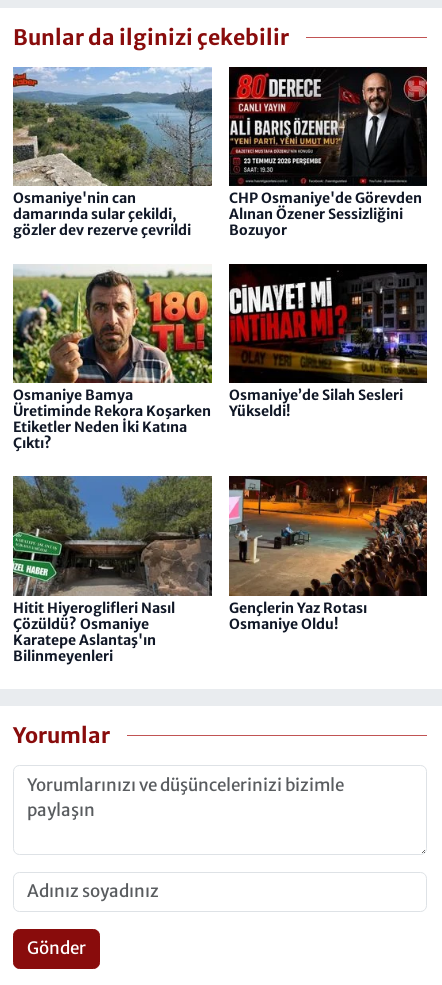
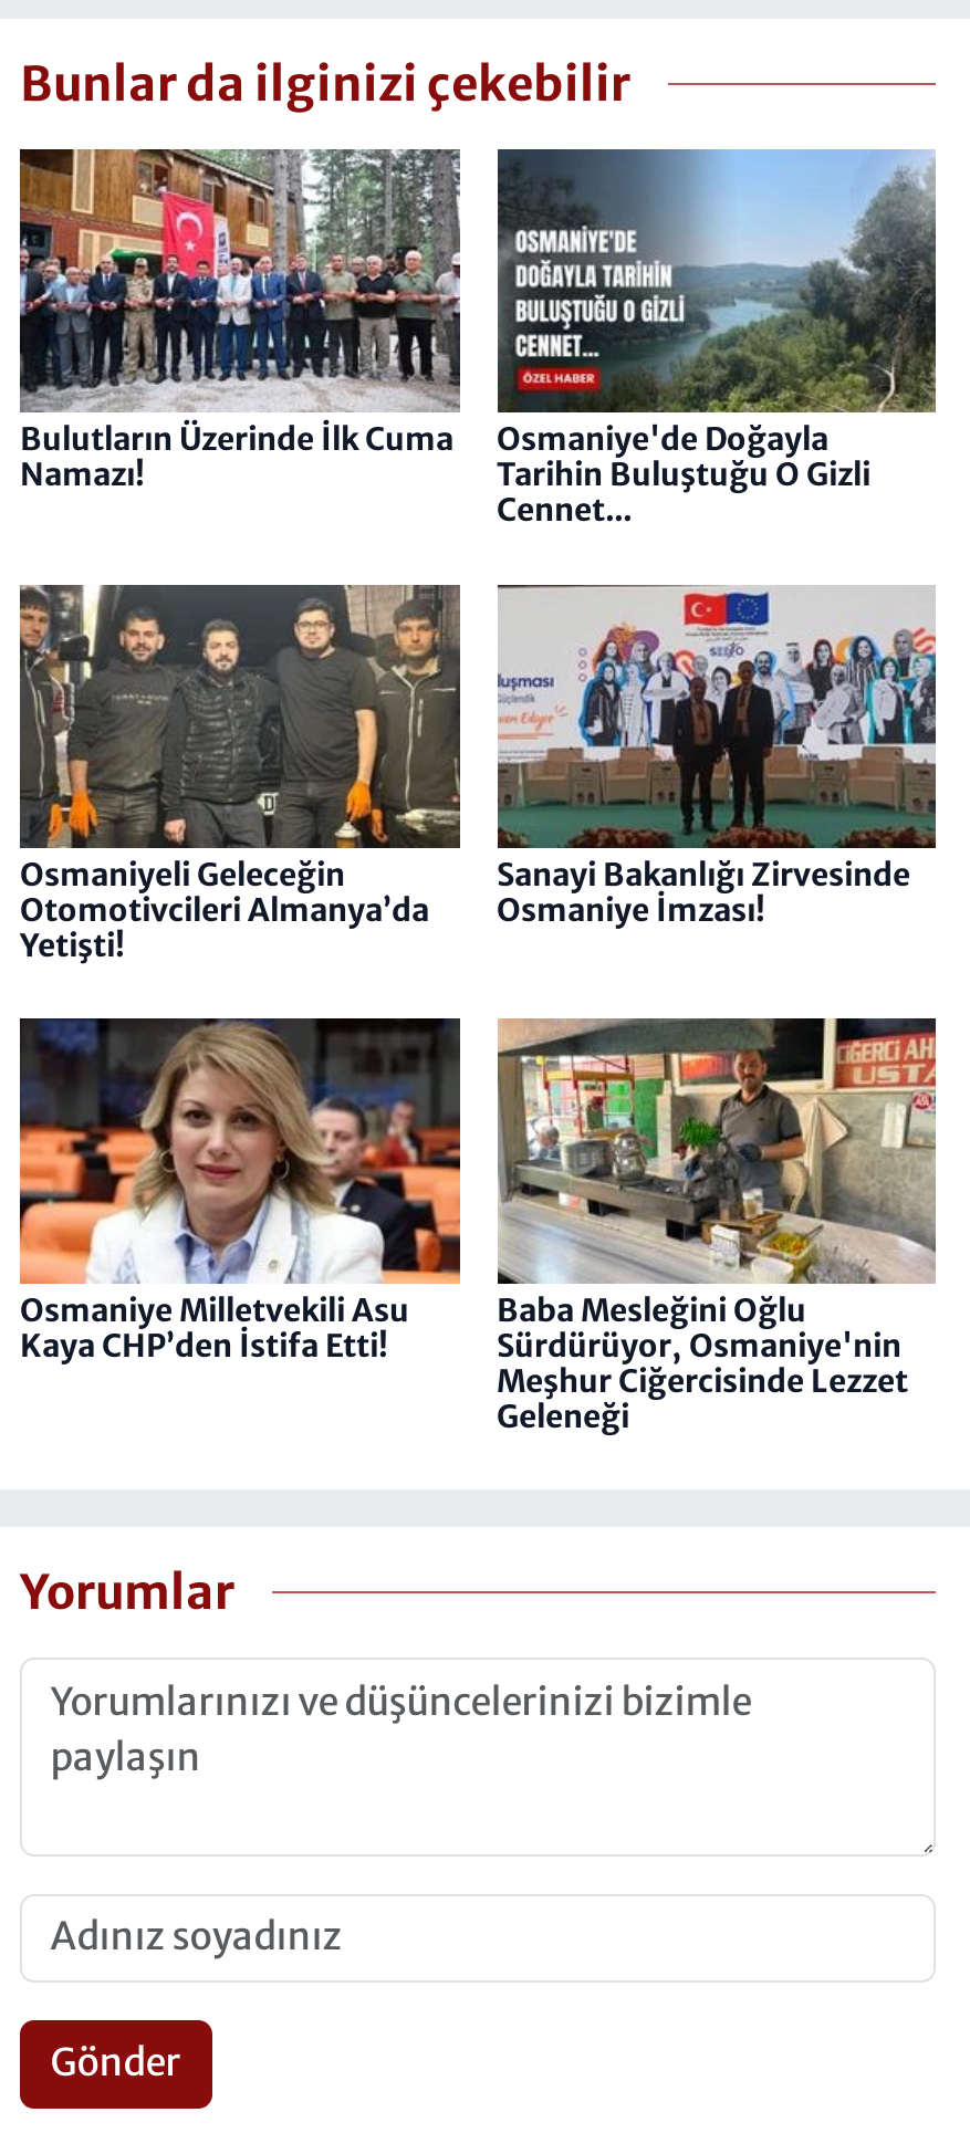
[13,67,212,239] [image] | Osmaniye'nin can | damarında sular çekildi, | gözler dev rezerve çevrildi -> [20,147,462,494] [image] | Bulutların Üzerinde İlk Cuma | Namazı!
[228,66,428,239] [image] | CHP Osmaniye'de Görevden | Alınan Özener Sessizliğini | Bozuyor -> [496,147,938,530] [image] | Osmaniye'de Doğayla | Tarihin Buluştuğu O Gizli | Cennet...
[13,265,212,452] [image] | Osmaniye Bamya | Üretiminde Rekora Koşarken | Etiketler Neden İki Katına | Çıktı? -> [20,583,460,965] [image] | Osmaniyeli Geleceğin | Otomotivcileri Almanya’da | Yetişti!
[228,263,428,420] [image] | Osmaniye’de Silah Sesleri | Yükseldi! -> [497,583,938,930] [image] | Sanayi Bakanlığı Zirvesinde | Osmaniye İmzası!
[12,475,213,665] [image] | Hitit Hiyeroglifleri Nasıl | Çözüldü? Osmaniye | Karatepe Aslantaş'ın | Bilinmeyenleri -> [18,1016,462,1365] [image] | Osmaniye Milletvekili Asu | Kaya CHP’den İstifa Etti!
[228,475,428,633] [image] | Gençlerin Yaz Rotası | Osmaniye Oldu! -> [496,1016,938,1436] [image] | Baba Mesleğini Oğlu | Sürdürüyor, Osmaniye'nin | Meşhur Ciğercisinde Lezzet | Geleneği

